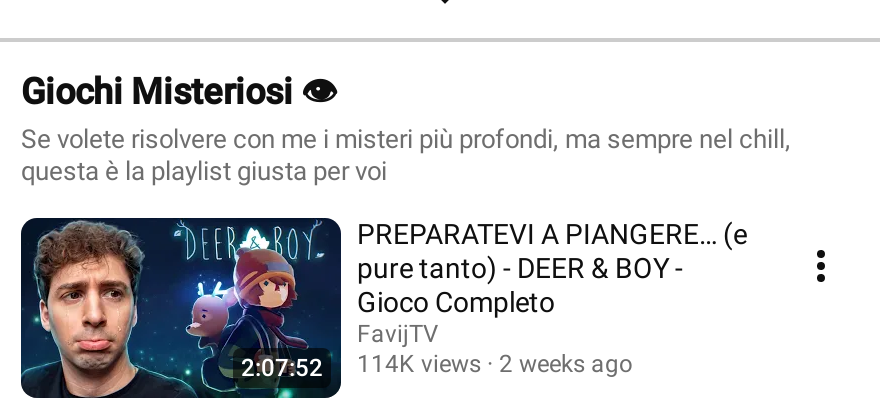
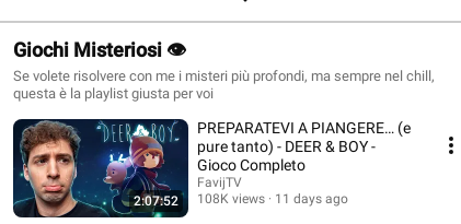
[357,349,481,377] 114K views -> [197,191,265,206] 108K views
[499,349,633,377] 2 weeks ago -> [275,191,348,206] 11 days ago

